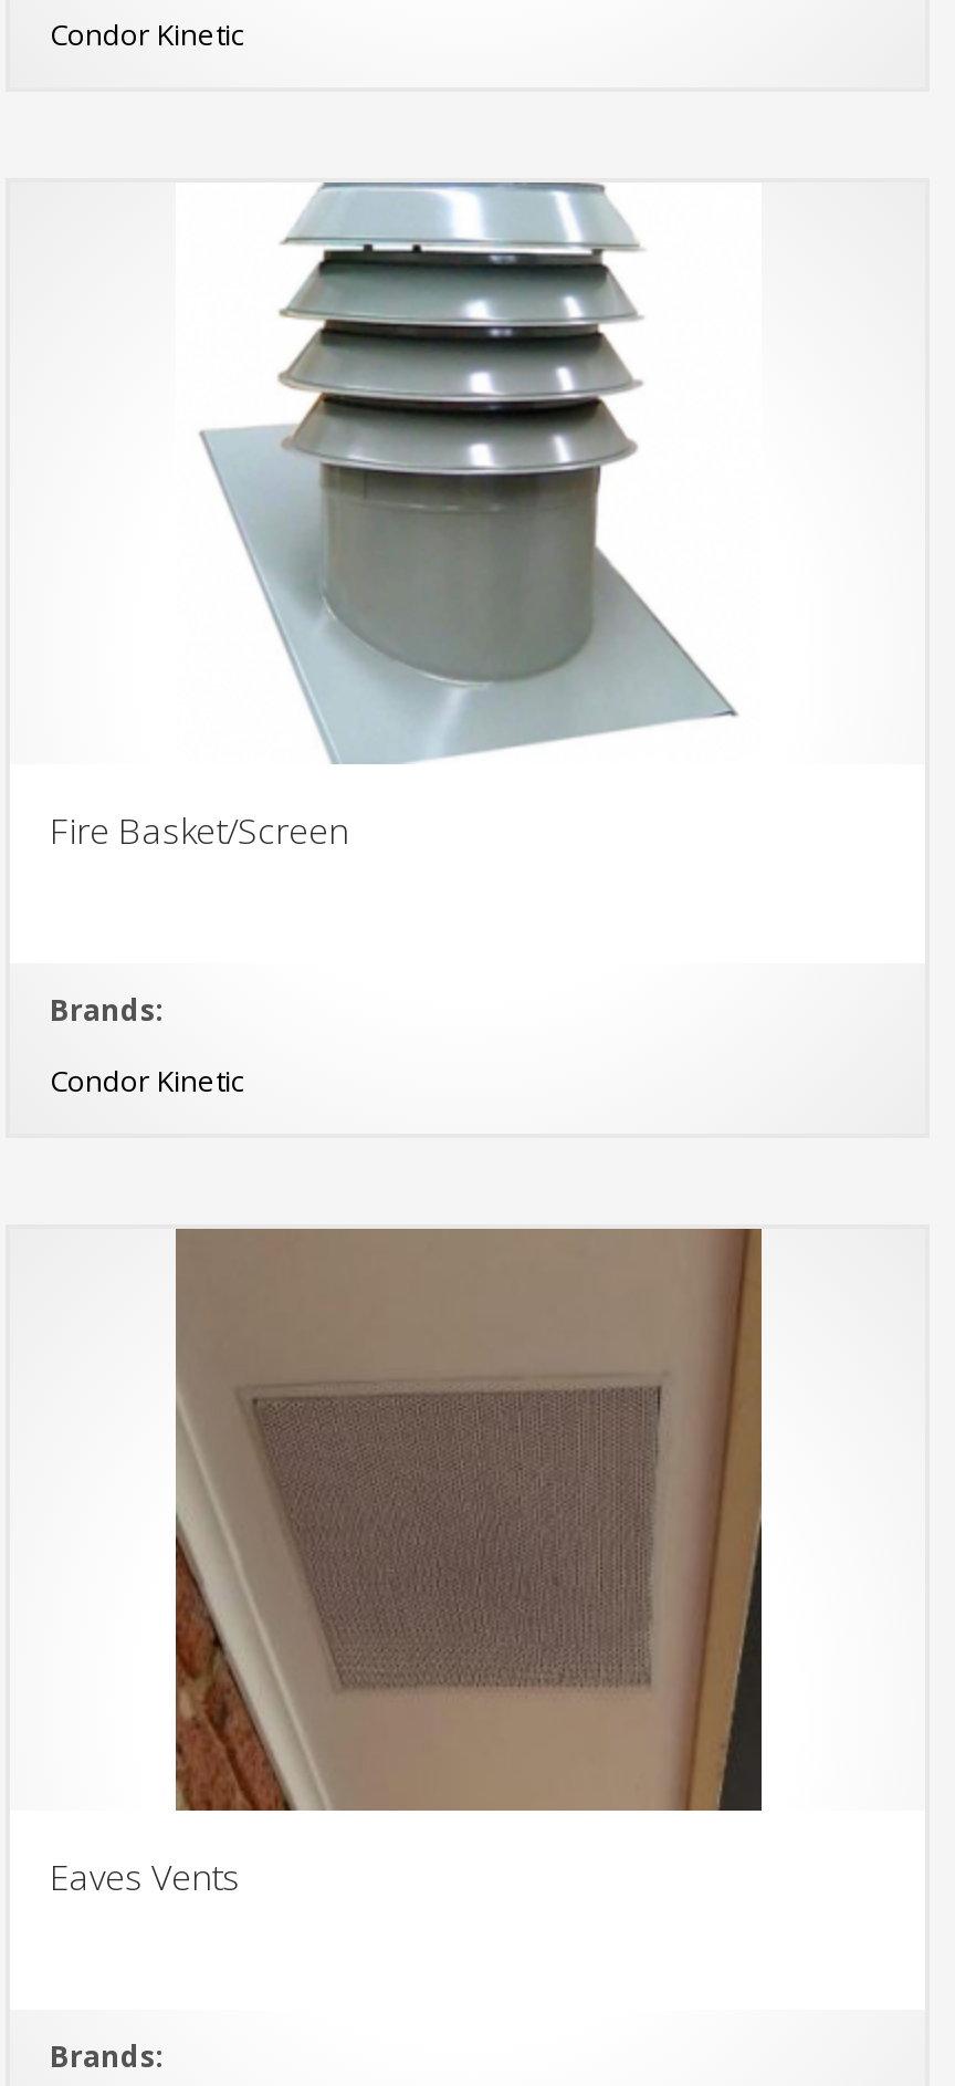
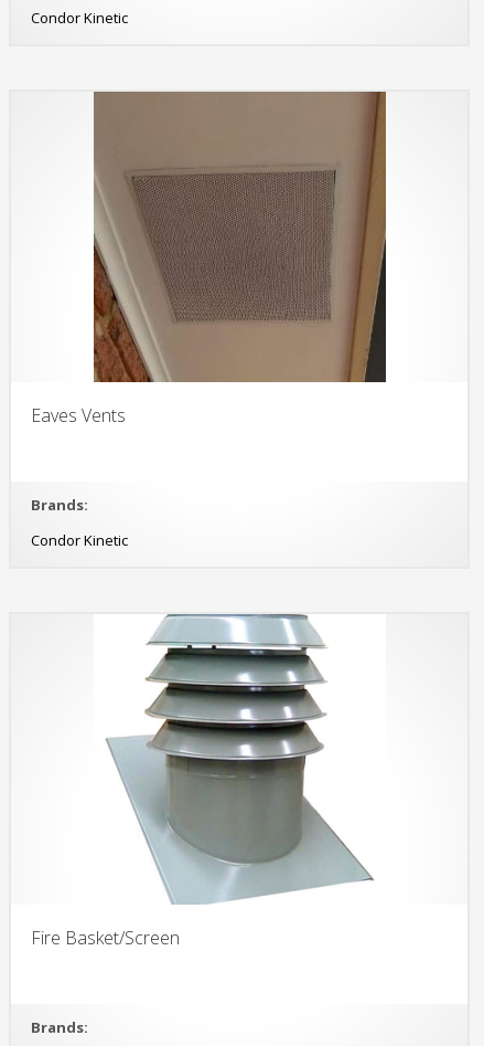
moved [50,182,762,855] -> [31,614,386,950]: [image] | Fire Basket/Screen
moved [50,1227,764,1901] -> [31,91,387,427]: [image] | Eaves Vents

